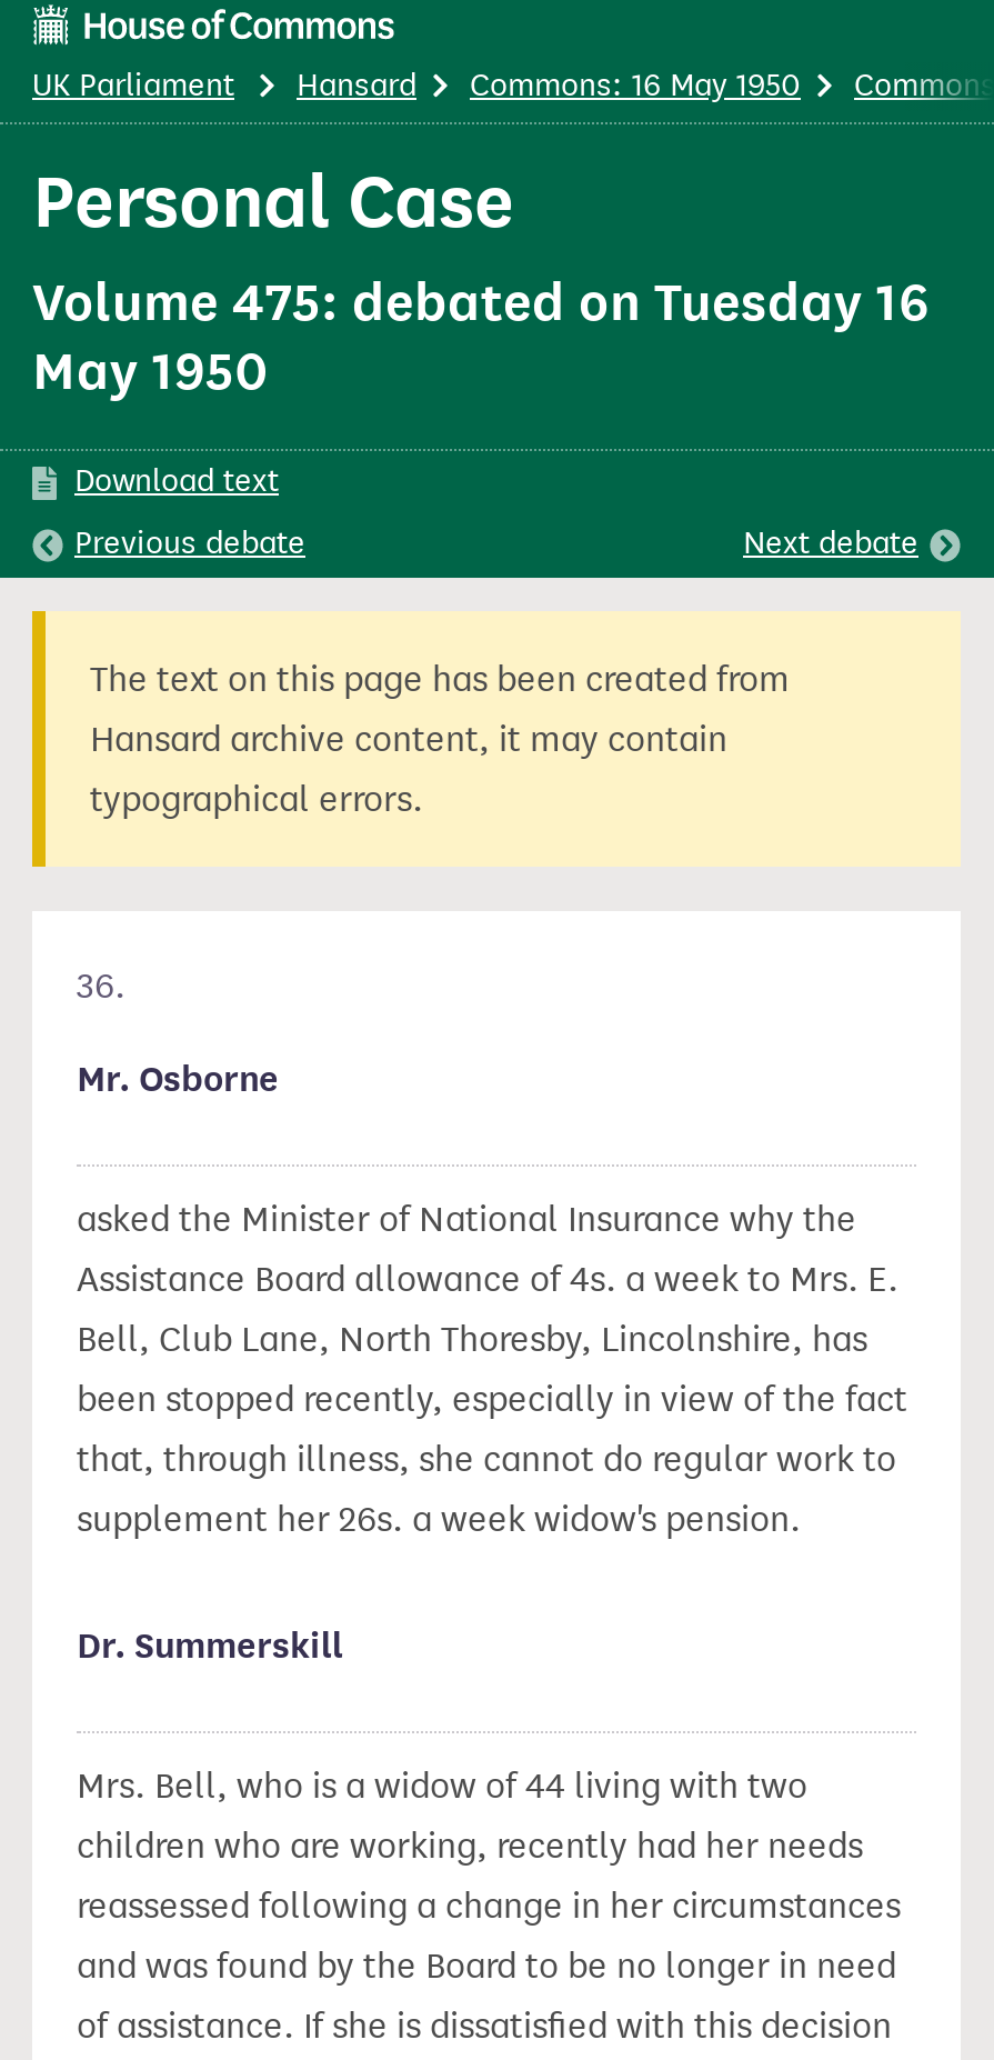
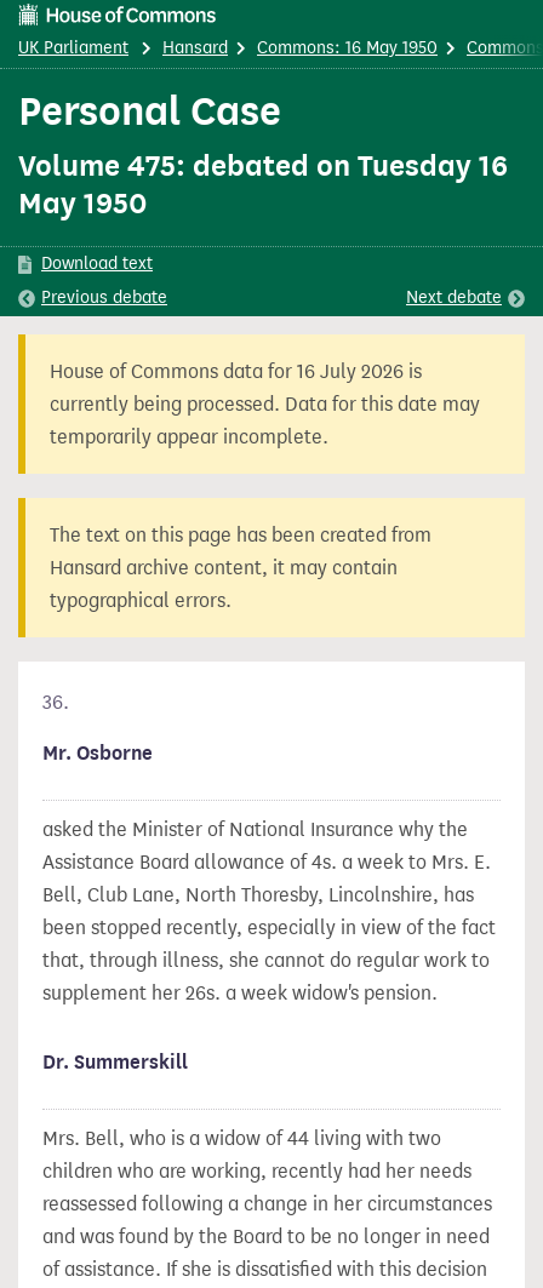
none -> [50,360,480,448] House of Commons data for 16 July 2026 is | currently being processed. Data for this date may | temporarily appear incomplete.

